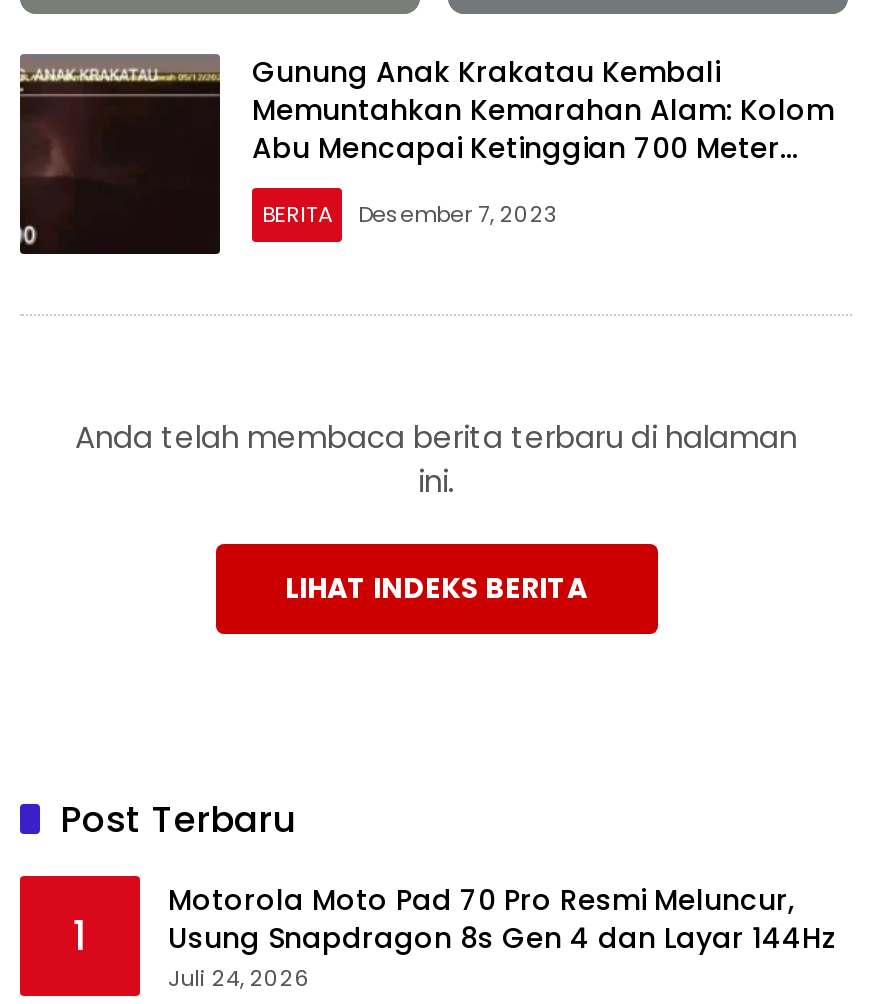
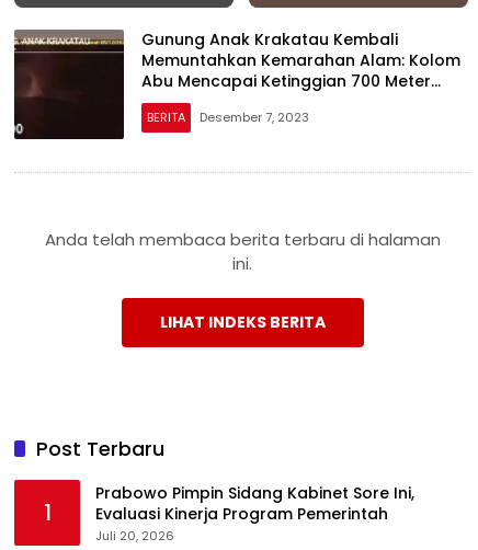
[168,879,836,993] Motorola Moto Pad 70 Pro Resmi Meluncur, | Usung Snapdragon 8s Gen 4 dan Layar 144Hz | Juli 24, 2026 -> [95,482,414,544] Prabowo Pimpin Sidang Kabinet Sore Ini, | Evaluasi Kinerja Program Pemerintah | Juli 20, 2026

